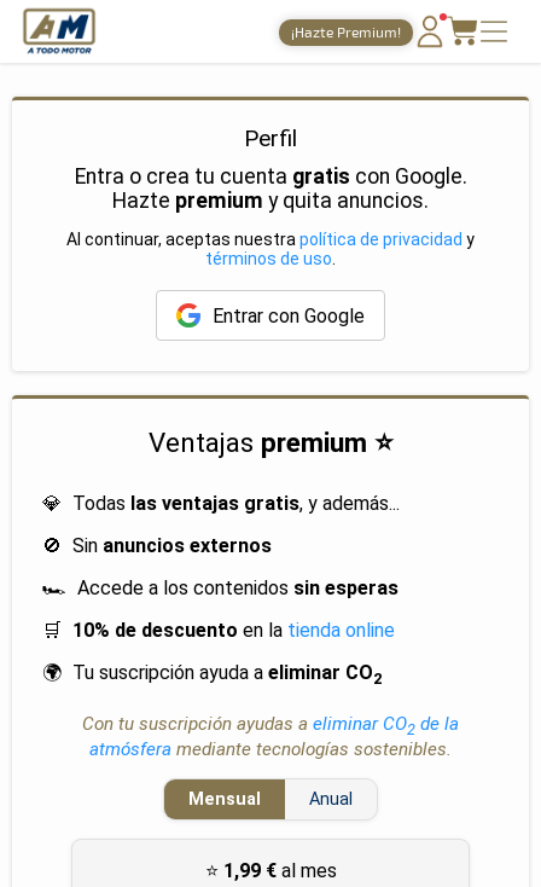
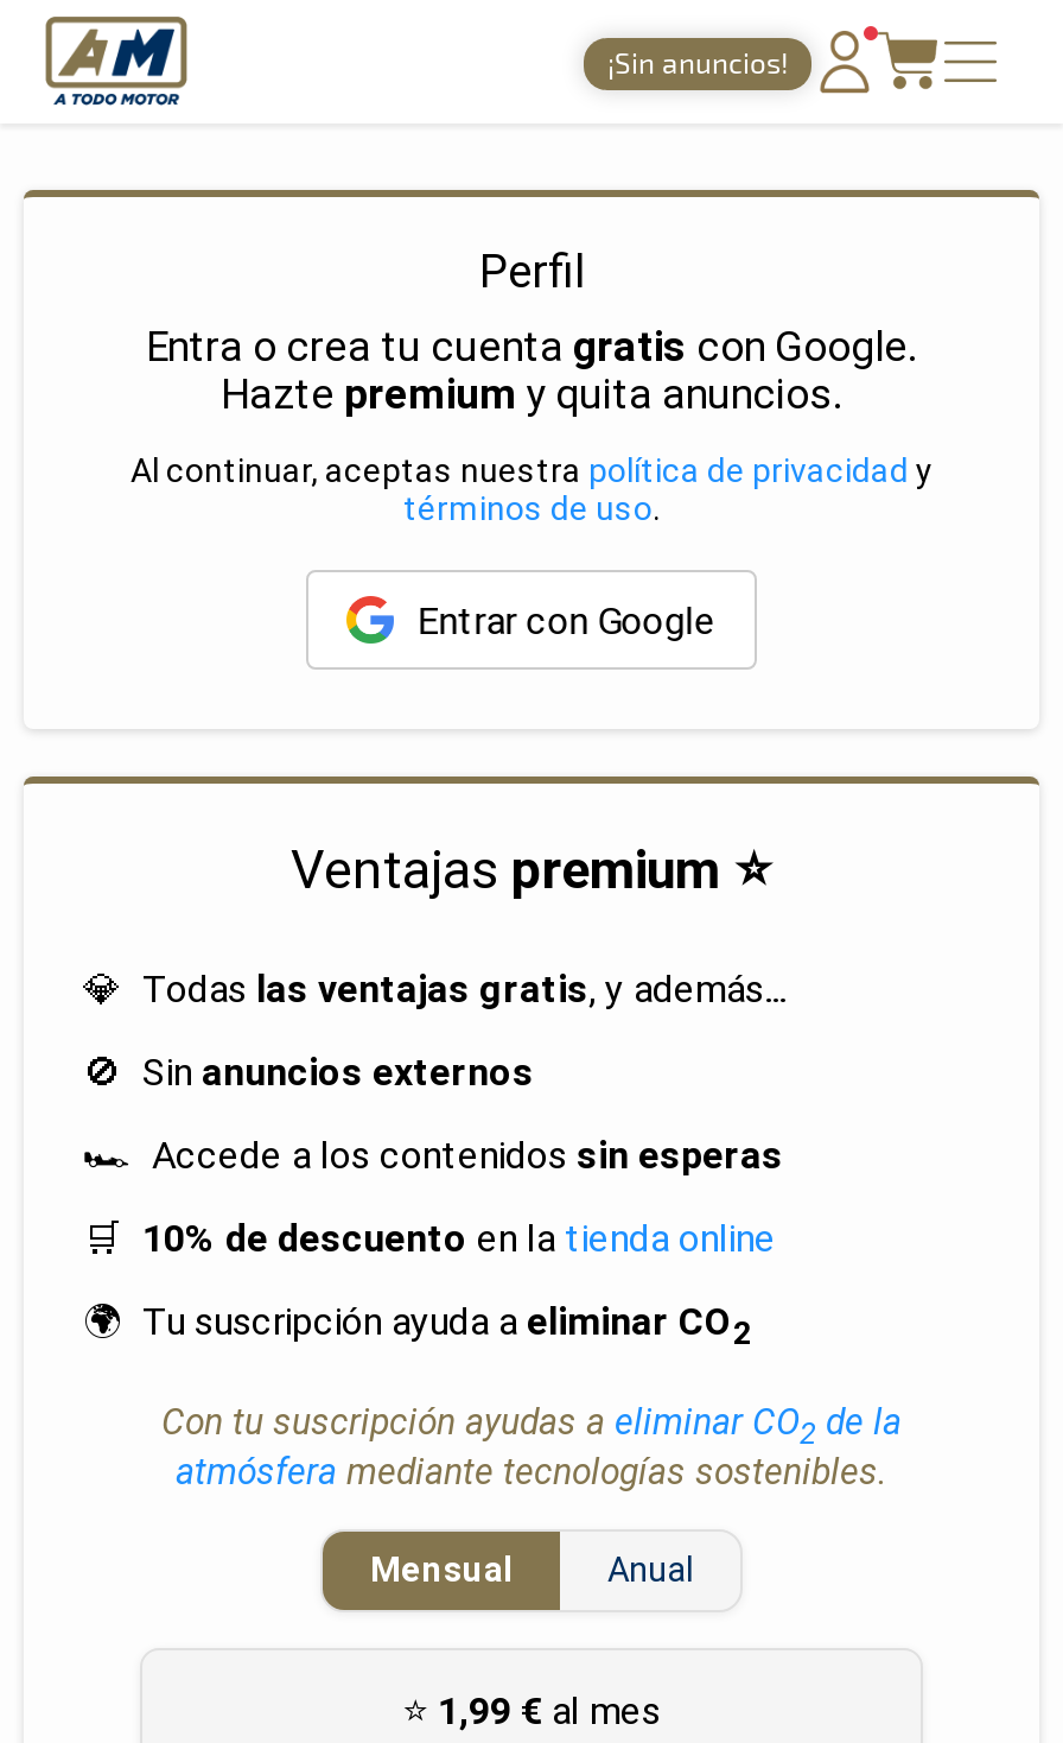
[291,23,401,40] ¡Hazte Premium! -> [607,45,788,78] ¡Sin anuncios!

